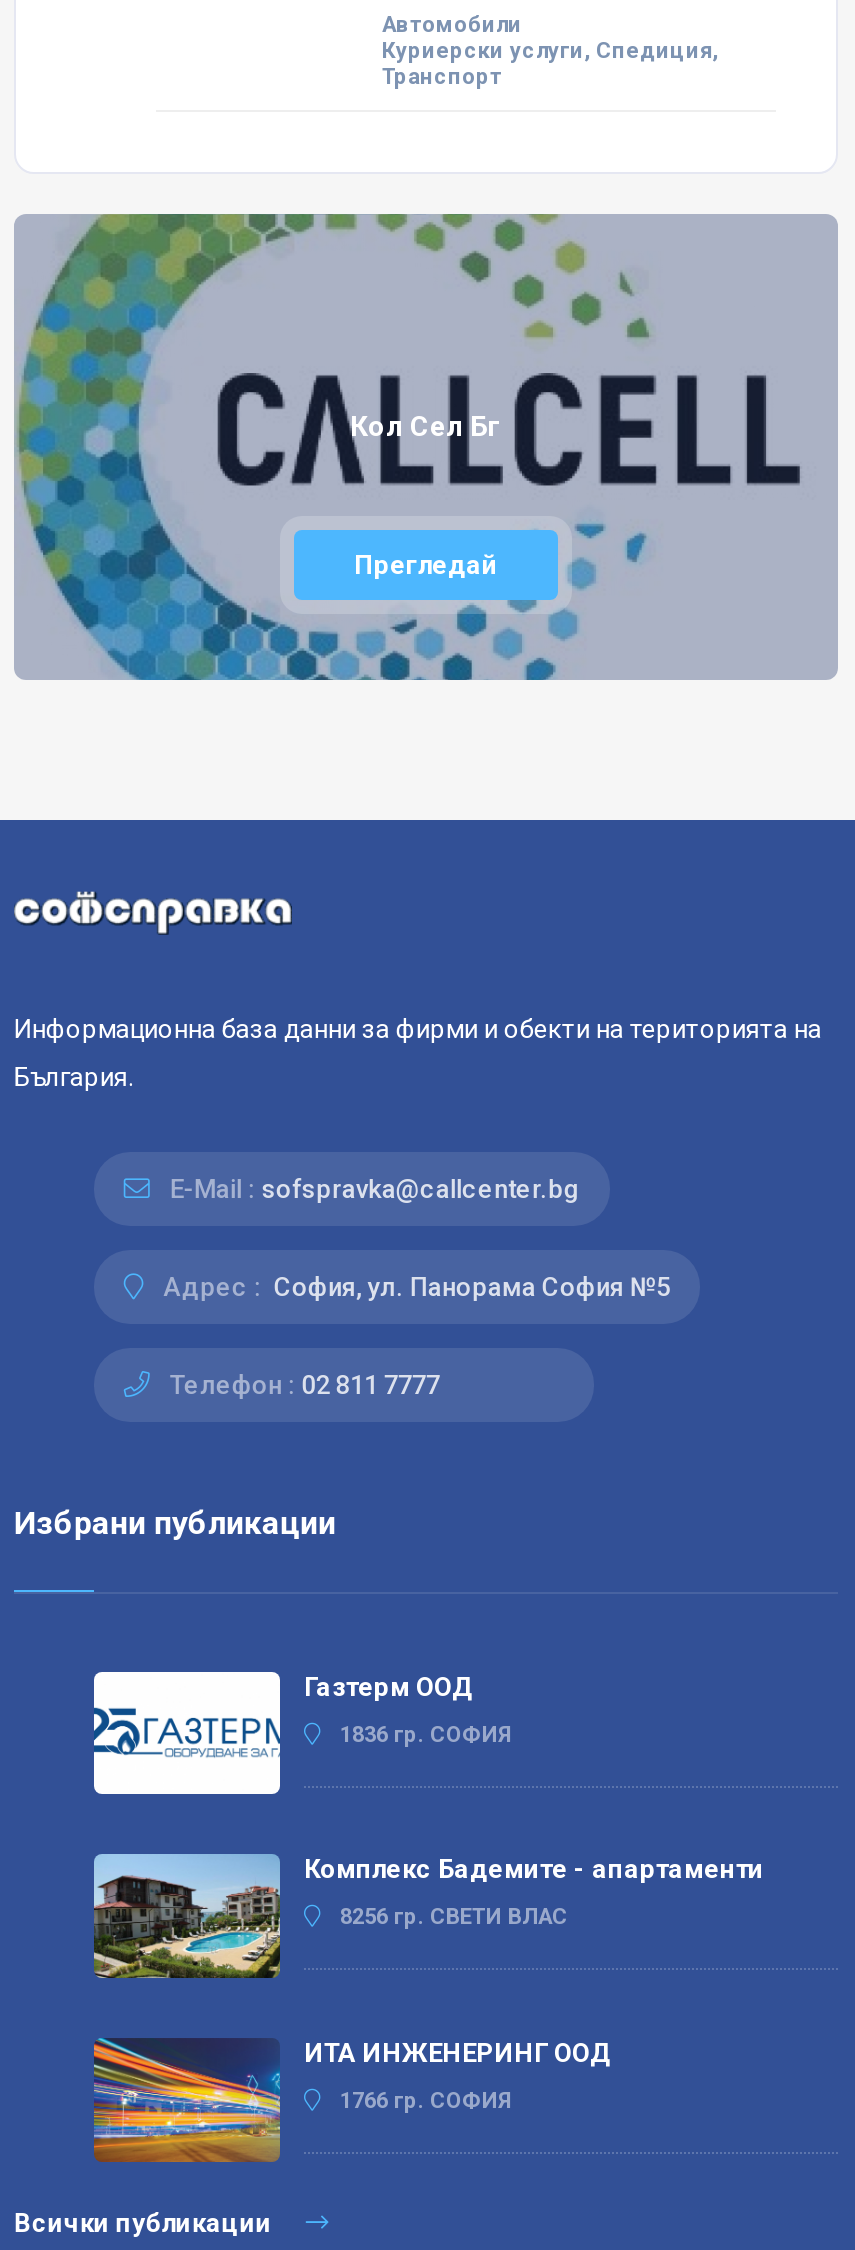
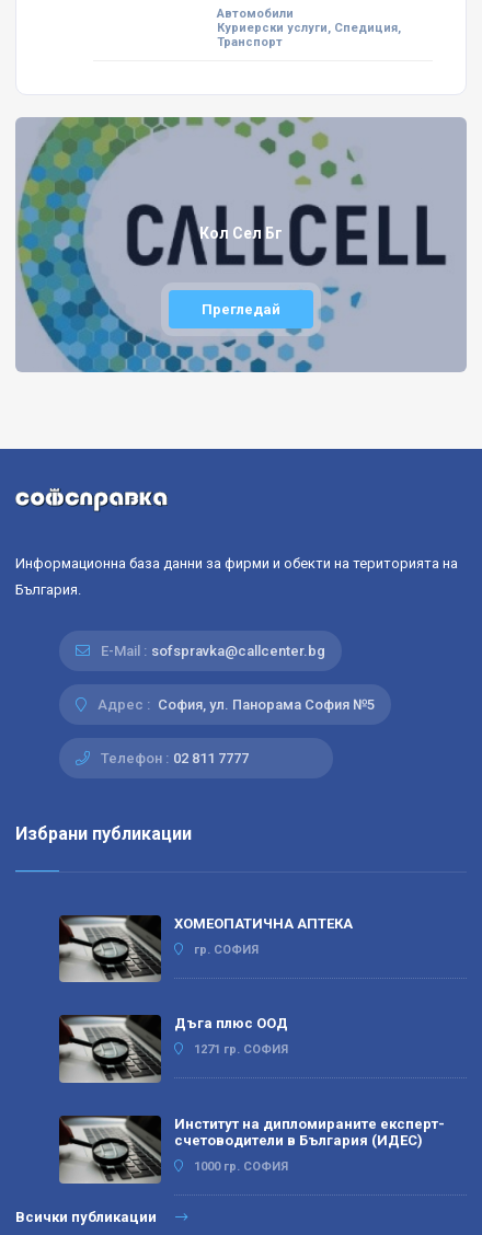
[92,1670,474,1796] [image] | Газтерм ООД -> [58,914,353,982] [image] | ХОМЕОПАТИЧНА АПТЕКА
[340,1721,512,1747] 1836 гр. СОФИЯ -> [194,942,259,957] гр. СОФИЯ
[92,1852,764,1980] [image] | Комплекс Бадемите - апартаменти -> [58,1014,288,1084] [image] | Дъга плюс ООД
[340,1905,568,1931] 8256 гр. СВЕТИ ВЛАС -> [194,1043,288,1057] 1271 гр. СОФИЯ
[92,2038,612,2164] [image] | ИТА ИНЖЕНЕРИНГ ООД -> [58,1115,445,1185] [image] | Институт на дипломираните експерт- | счетоводители в България (ИДЕС)
[340,2088,512,2114] 1766 гр. СОФИЯ -> [194,1159,288,1174] 1000 гр. СОФИЯ

